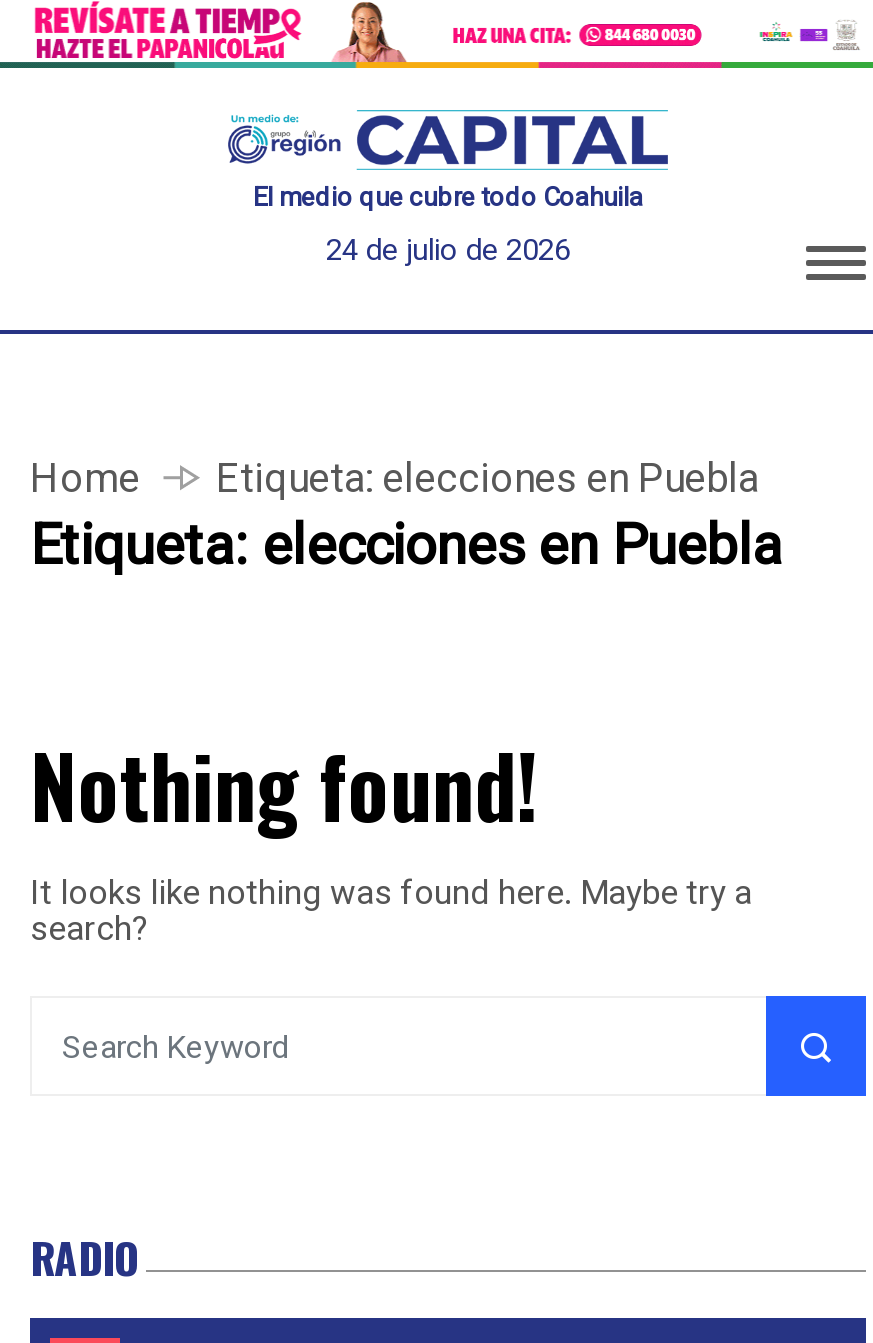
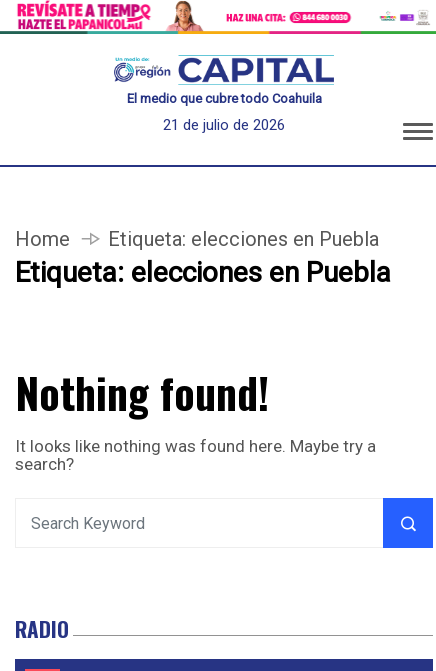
[326,232,570,268] 24 de julio de 2026 -> [163,116,285,134] 21 de julio de 2026

